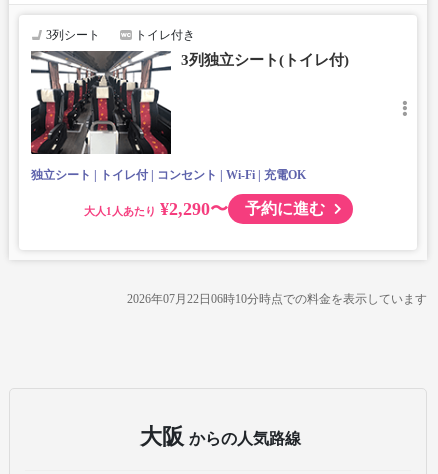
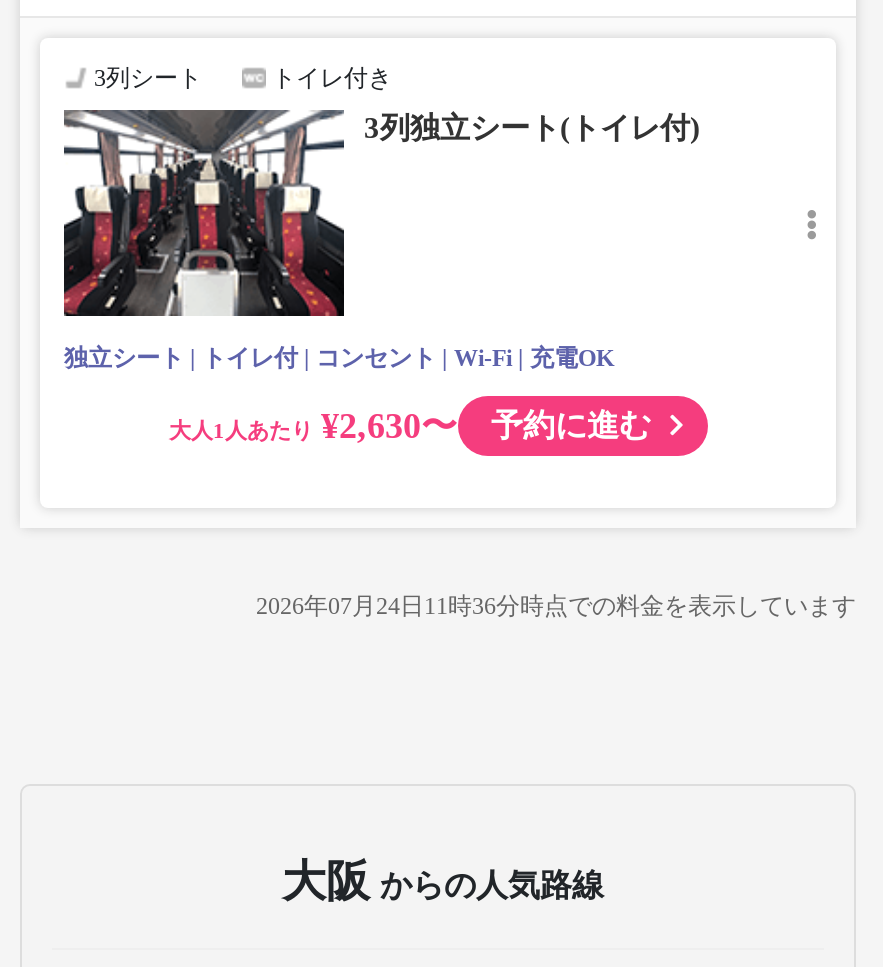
[159,198,324,218] ¥2,290〜 予約に進む -> [321,405,651,445] ¥2,630〜 予約に進む
[127,292,427,306] 2026年07月22日06時10分時点での料金を表示しています -> [256,592,856,620] 2026年07月24日11時36分時点での料金を表示しています

